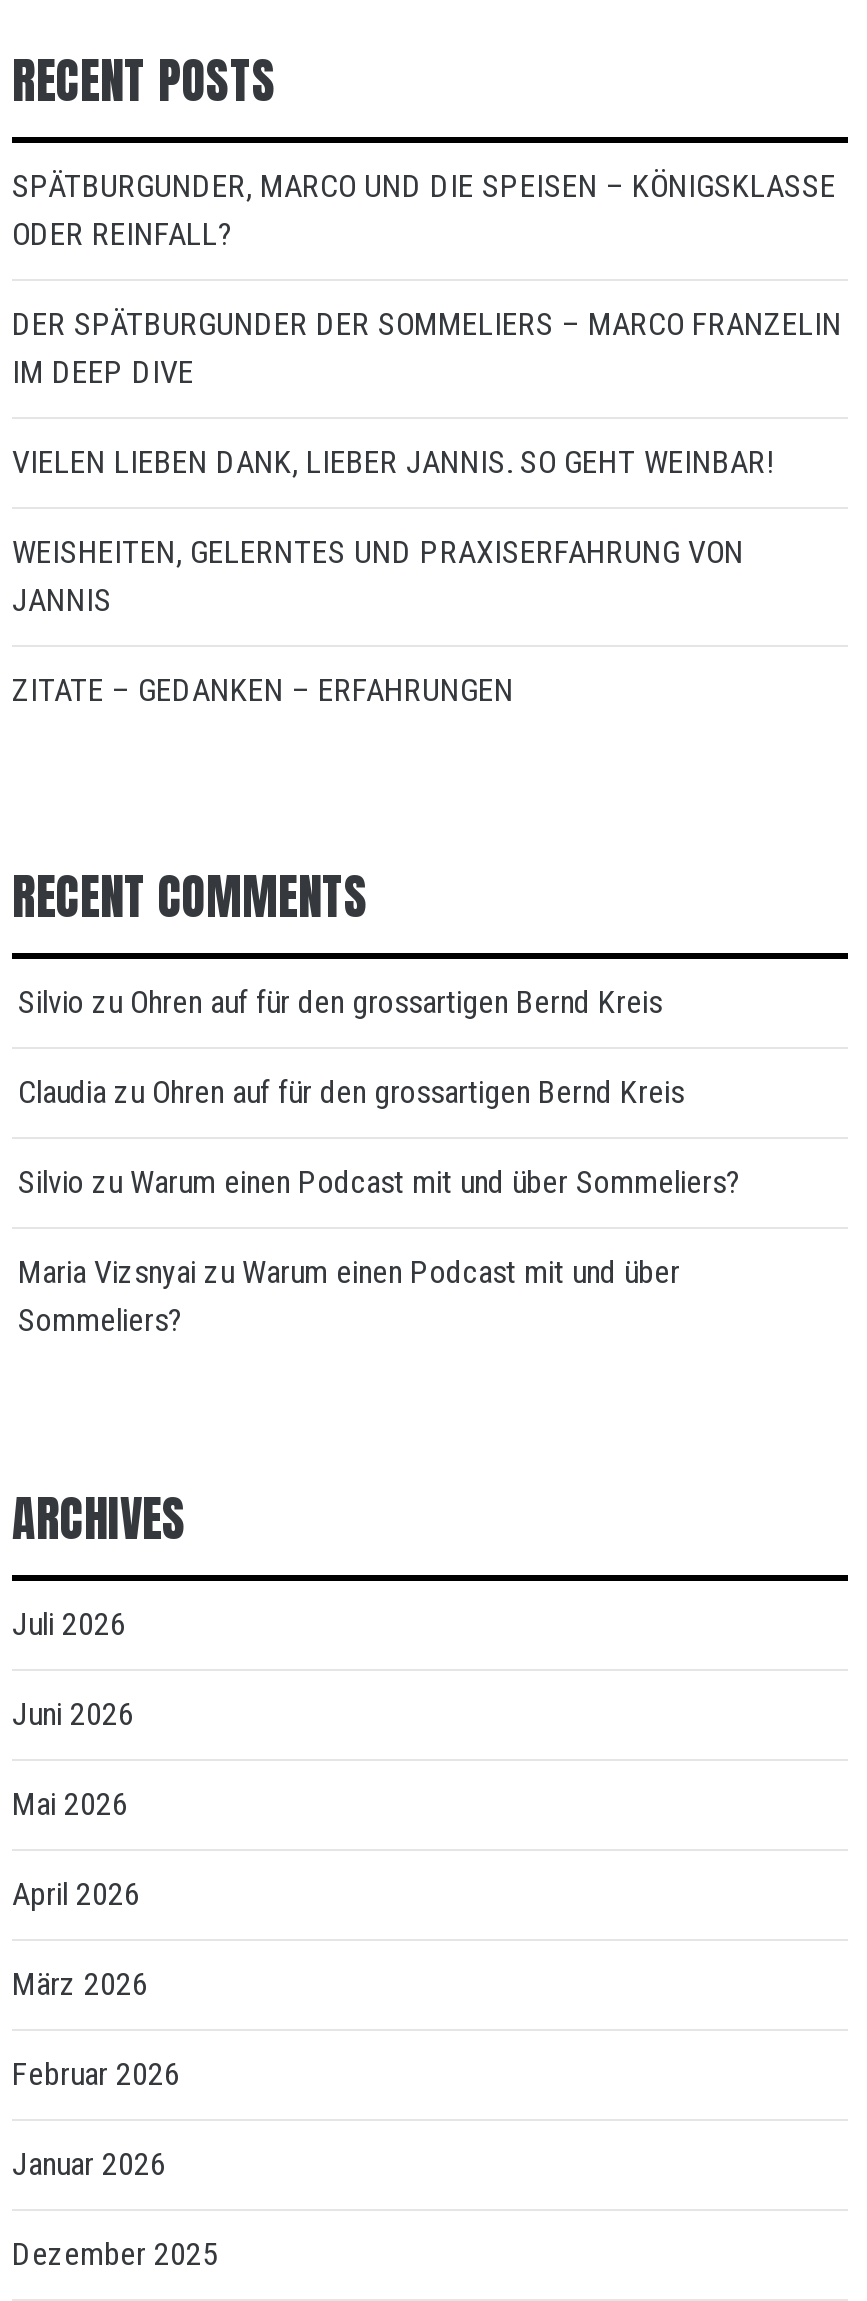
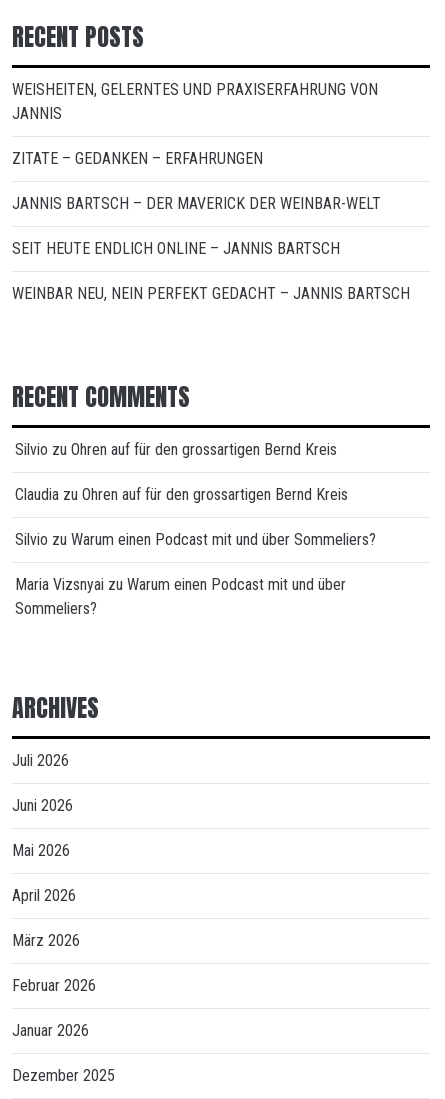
[12,167,842,481] SPÄTBURGUNDER, MARCO UND DIE SPEISEN – KÖNIGSKLASSE | ODER REINFALL? | DER SPÄTBURGUNDER DER SOMMELIERS – MARCO FRANZELIN | IM DEEP DIVE | VIELEN LIEBEN DANK, LIEBER JANNIS. SO GEHT WEINBAR! -> none
moved [12,533,744,709] -> [12,80,378,168]: WEISHEITEN, GELERNTES UND PRAXISERFAHRUNG VON | JANNIS | ZITATE – GEDANKEN – ERFAHRUNGEN
none -> [12,194,410,303] JANNIS BARTSCH – DER MAVERICK DER WEINBAR-WELT | SEIT HEUTE ENDLICH ONLINE – JANNIS BARTSCH | WEINBAR NEU, NEIN PERFEKT GEDACHT – JANNIS BARTSCH

